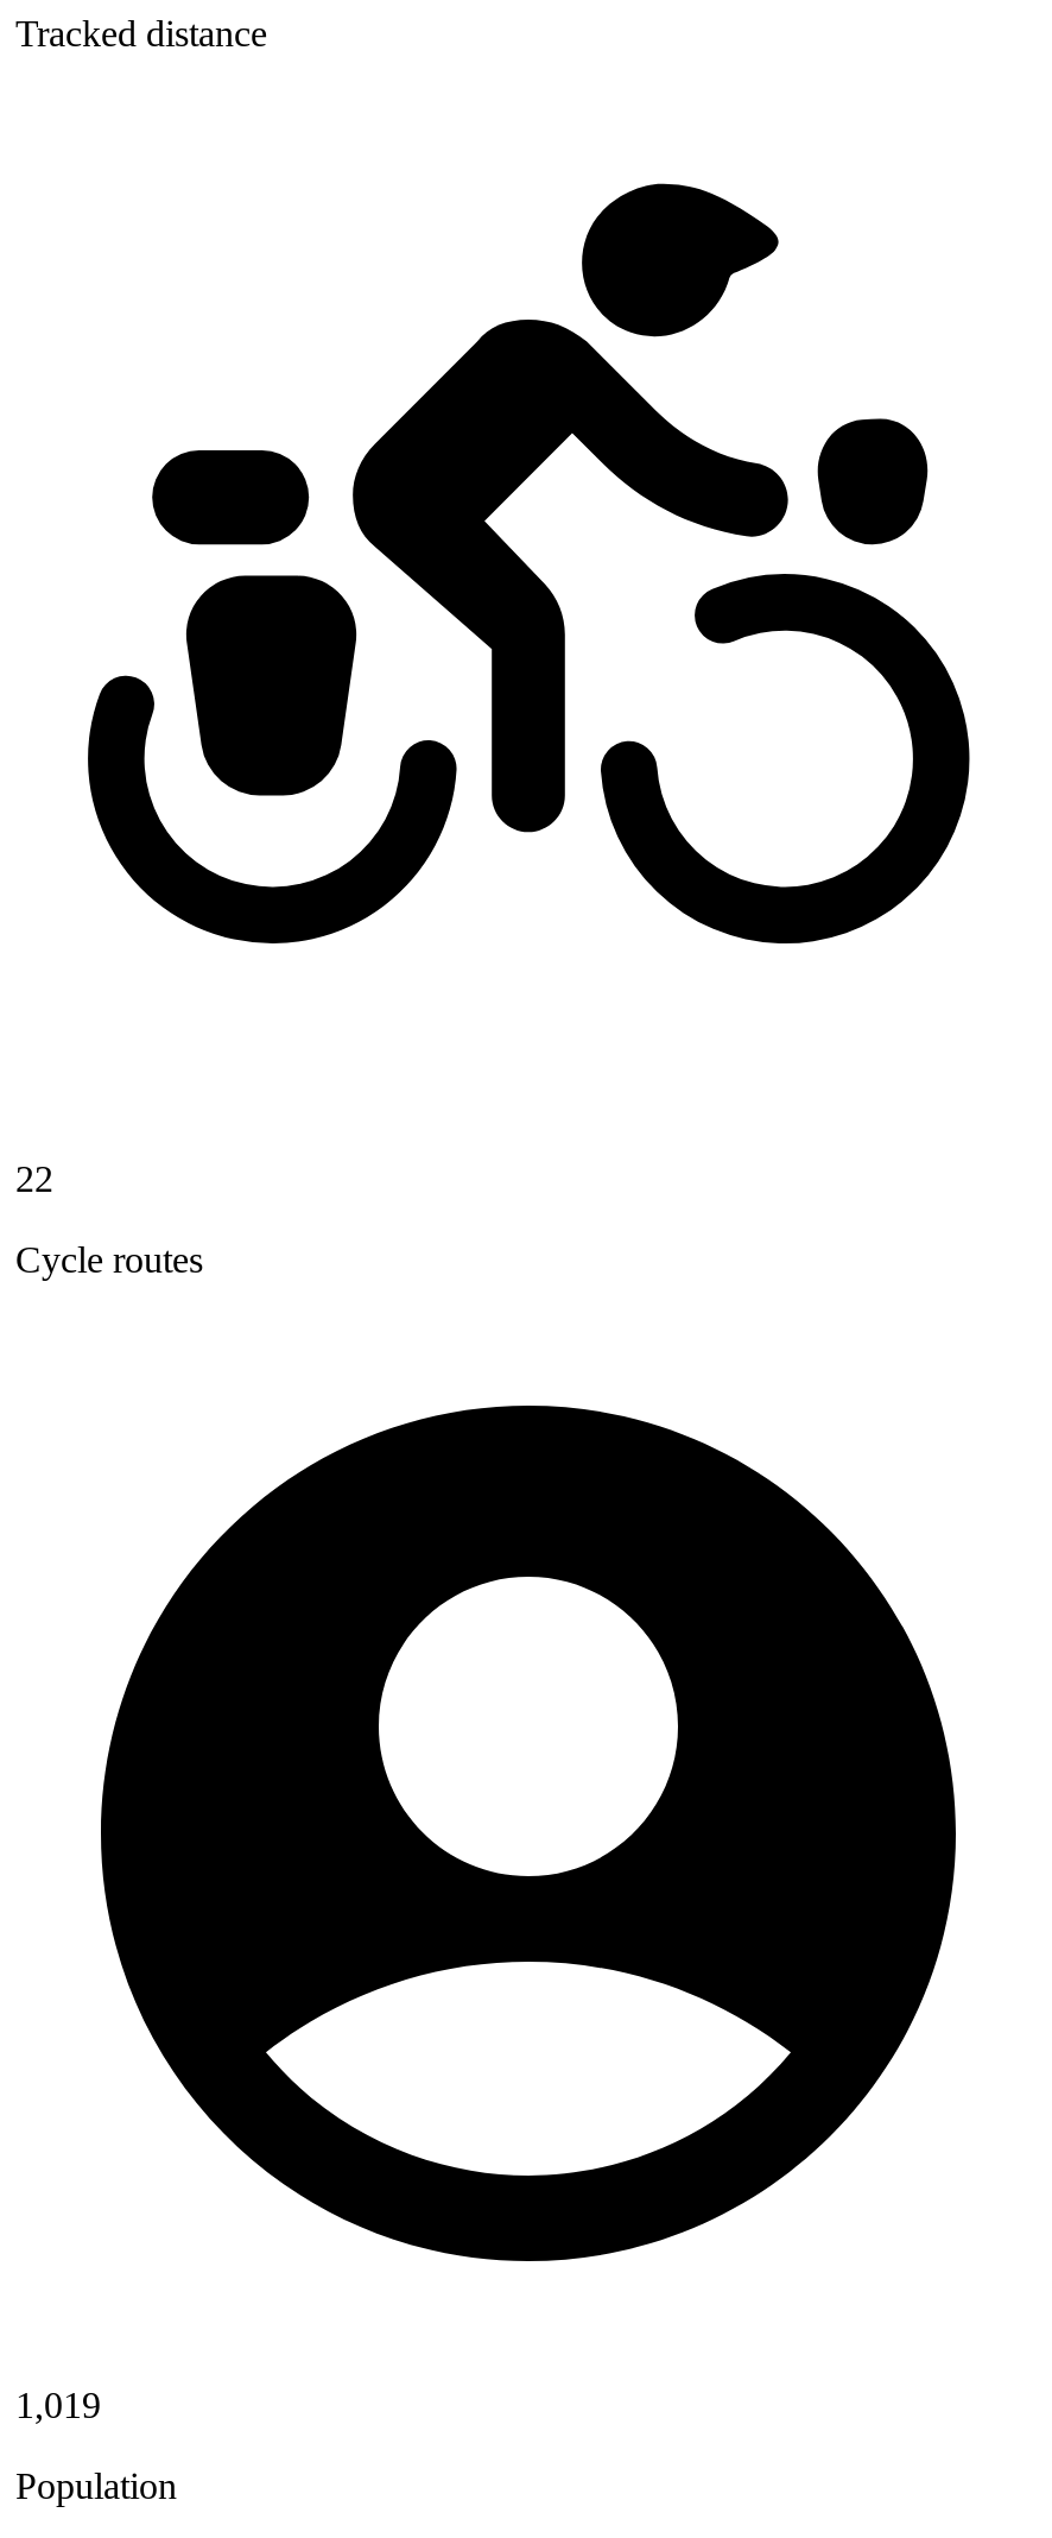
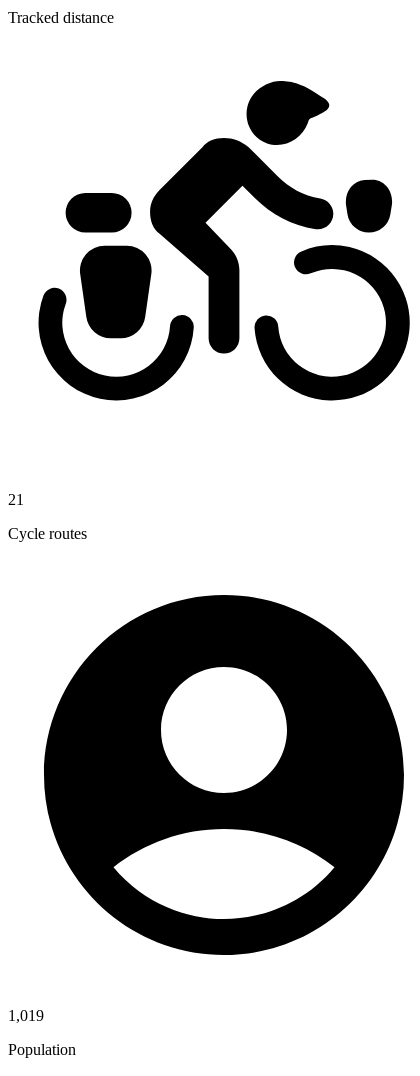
[15,1158,53,1198] 22 -> [8,491,24,508] 21

